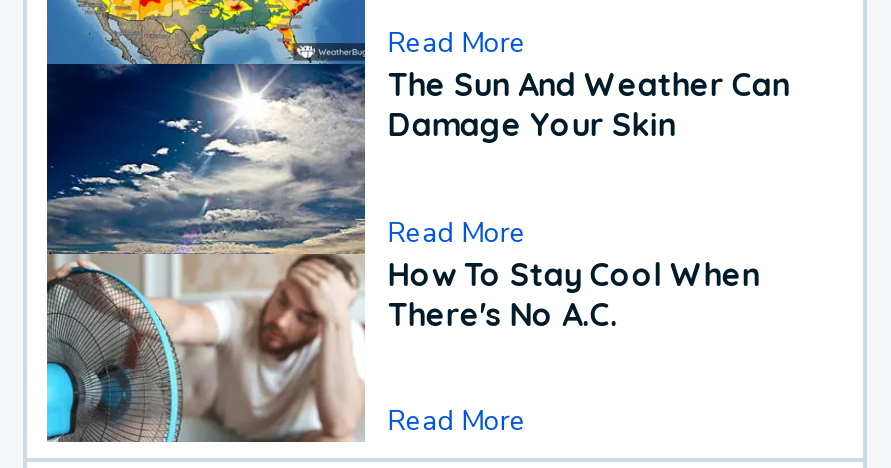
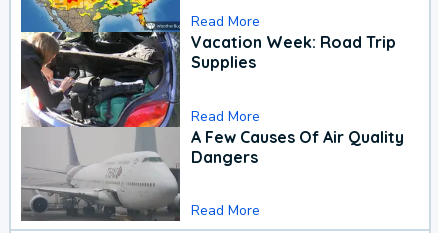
[45,44,790,444] [image] | The Sun And Weather Can | Damage Your Skin -> [20,31,396,222] [image] | Vacation Week: Road Trip | Supplies
[388,253,760,333] How To Stay Cool When | There's No A.C. -> [191,127,404,167] A Few Causes Of Air Quality | Dangers

